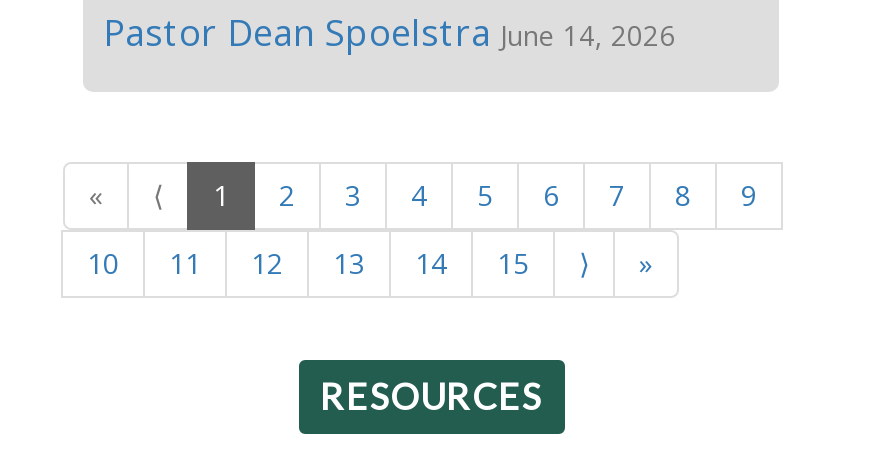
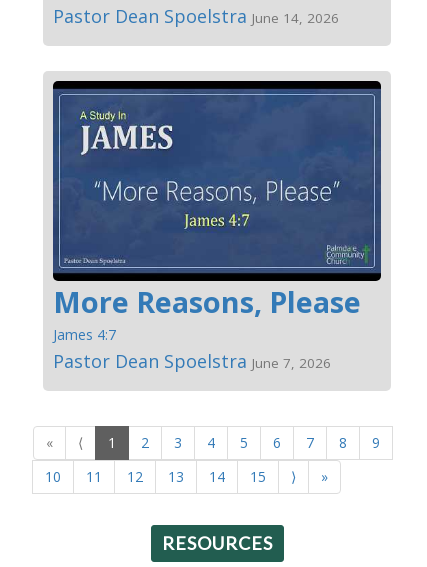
none -> [52,80,382,373] [image] | More Reasons, Please | James 4:7 | Pastor Dean Spoelstra June 7, 2026

